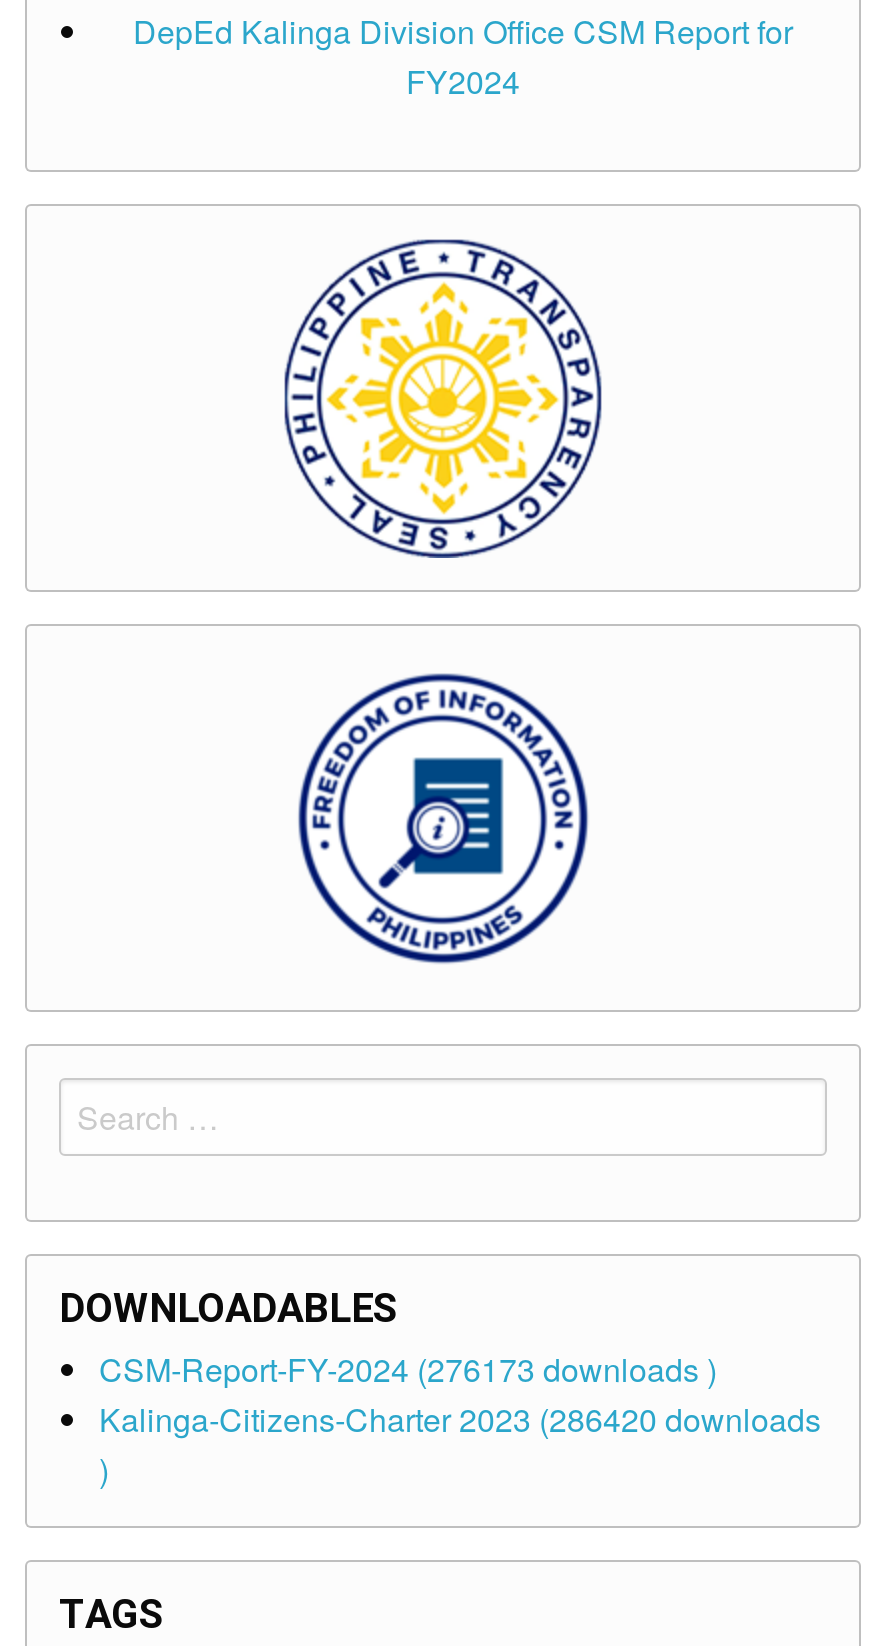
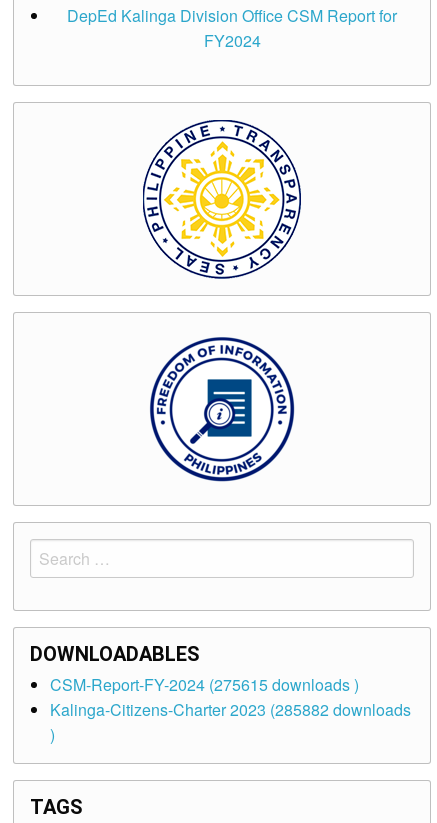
[99,1346,717,1392] CSM-Report-FY-2024 (276173 downloads ) -> [50,673,359,696] CSM-Report-FY-2024 (275615 downloads )
[99,1396,821,1442] Kalinga-Citizens-Charter 2023 (286420 downloads -> [50,698,411,721] Kalinga-Citizens-Charter 2023 (285882 downloads

